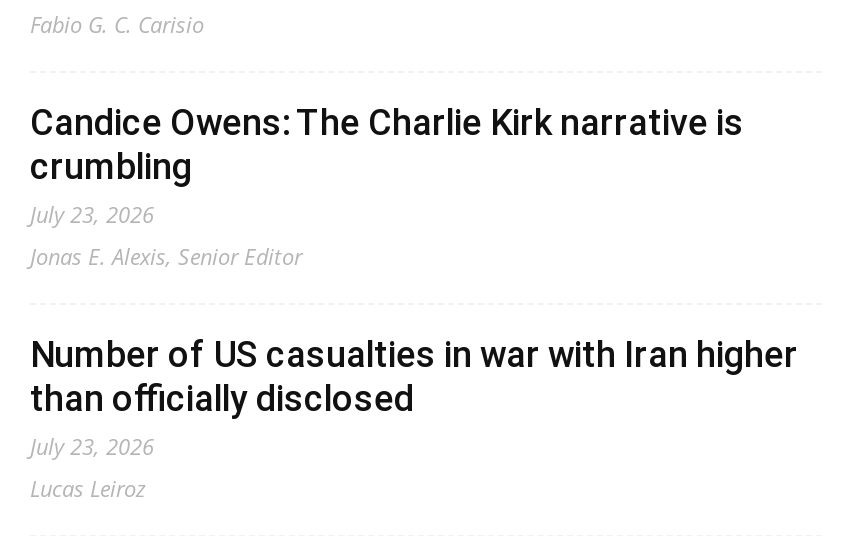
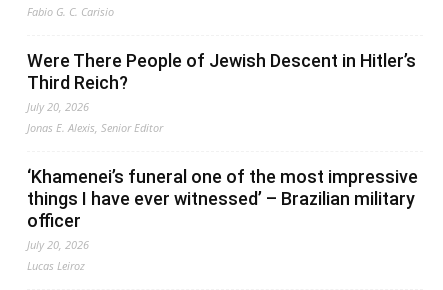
[30,100,744,228] Candice Owens: The Charlie Kirk narrative is | crumbling | July 23, 2026 -> [27,50,416,114] Were There People of Jewish Descent in Hitler’s | Third Reich? | July 20, 2026
[30,332,798,460] Number of US casualties in war with Iran higher | than officially disclosed | July 23, 2026 -> [27,166,418,252] ‘Khamenei’s funeral one of the most impressive | things I have ever witnessed’ – Brazilian military | officer | July 20, 2026

